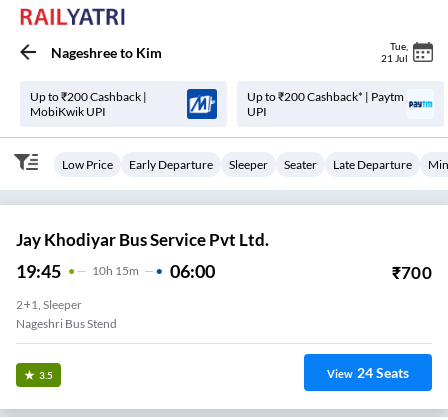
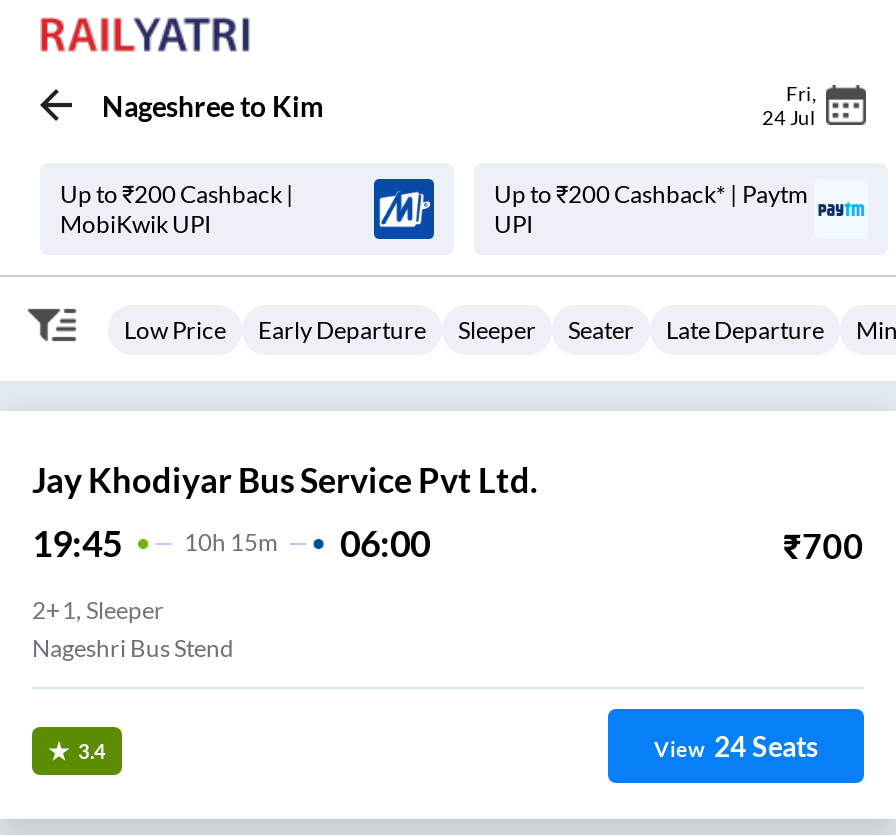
[381,40,408,64] Tue | 21 Jul -> [762,81,816,129] Fri | 24 Jul
[39,369,53,381] 3.5 -> [78,739,106,763] 3.4

